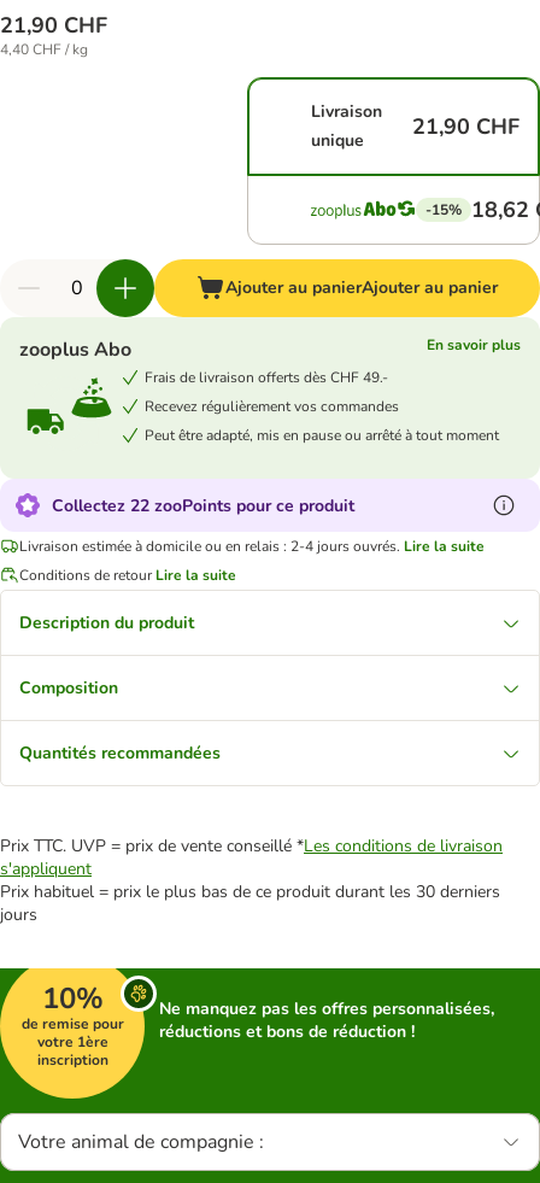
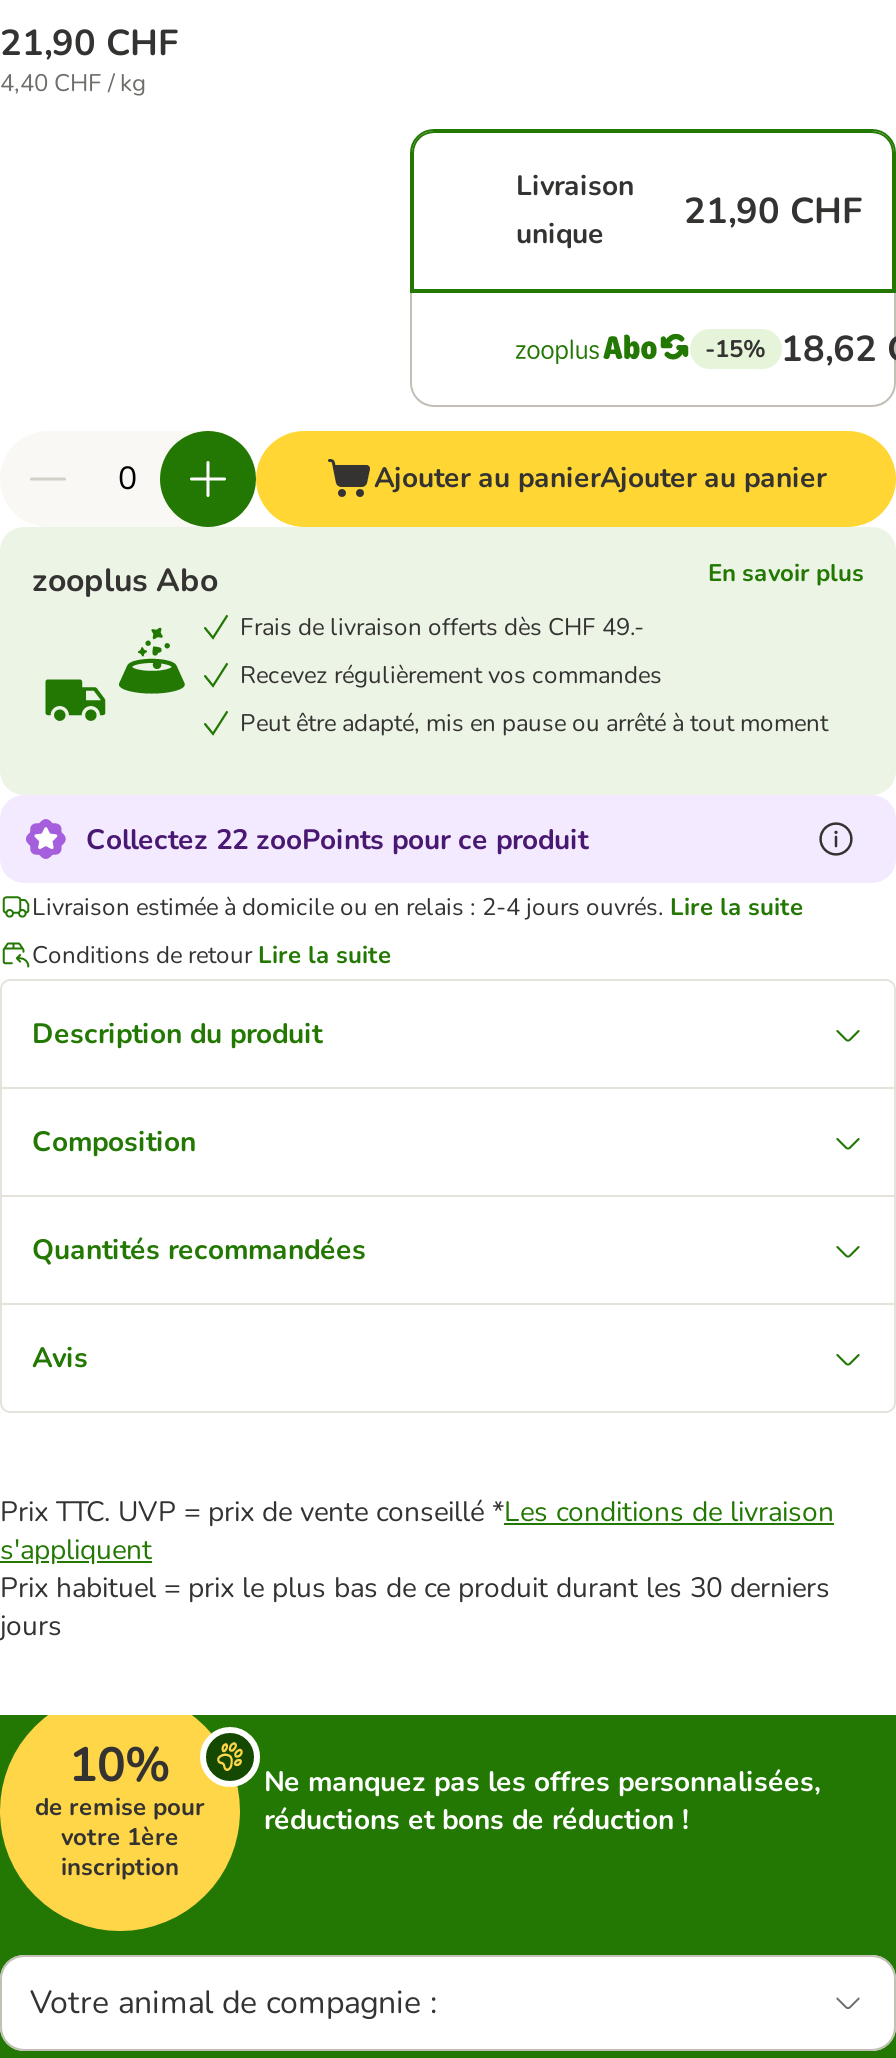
none -> [32,1339,88,1377] Avis

